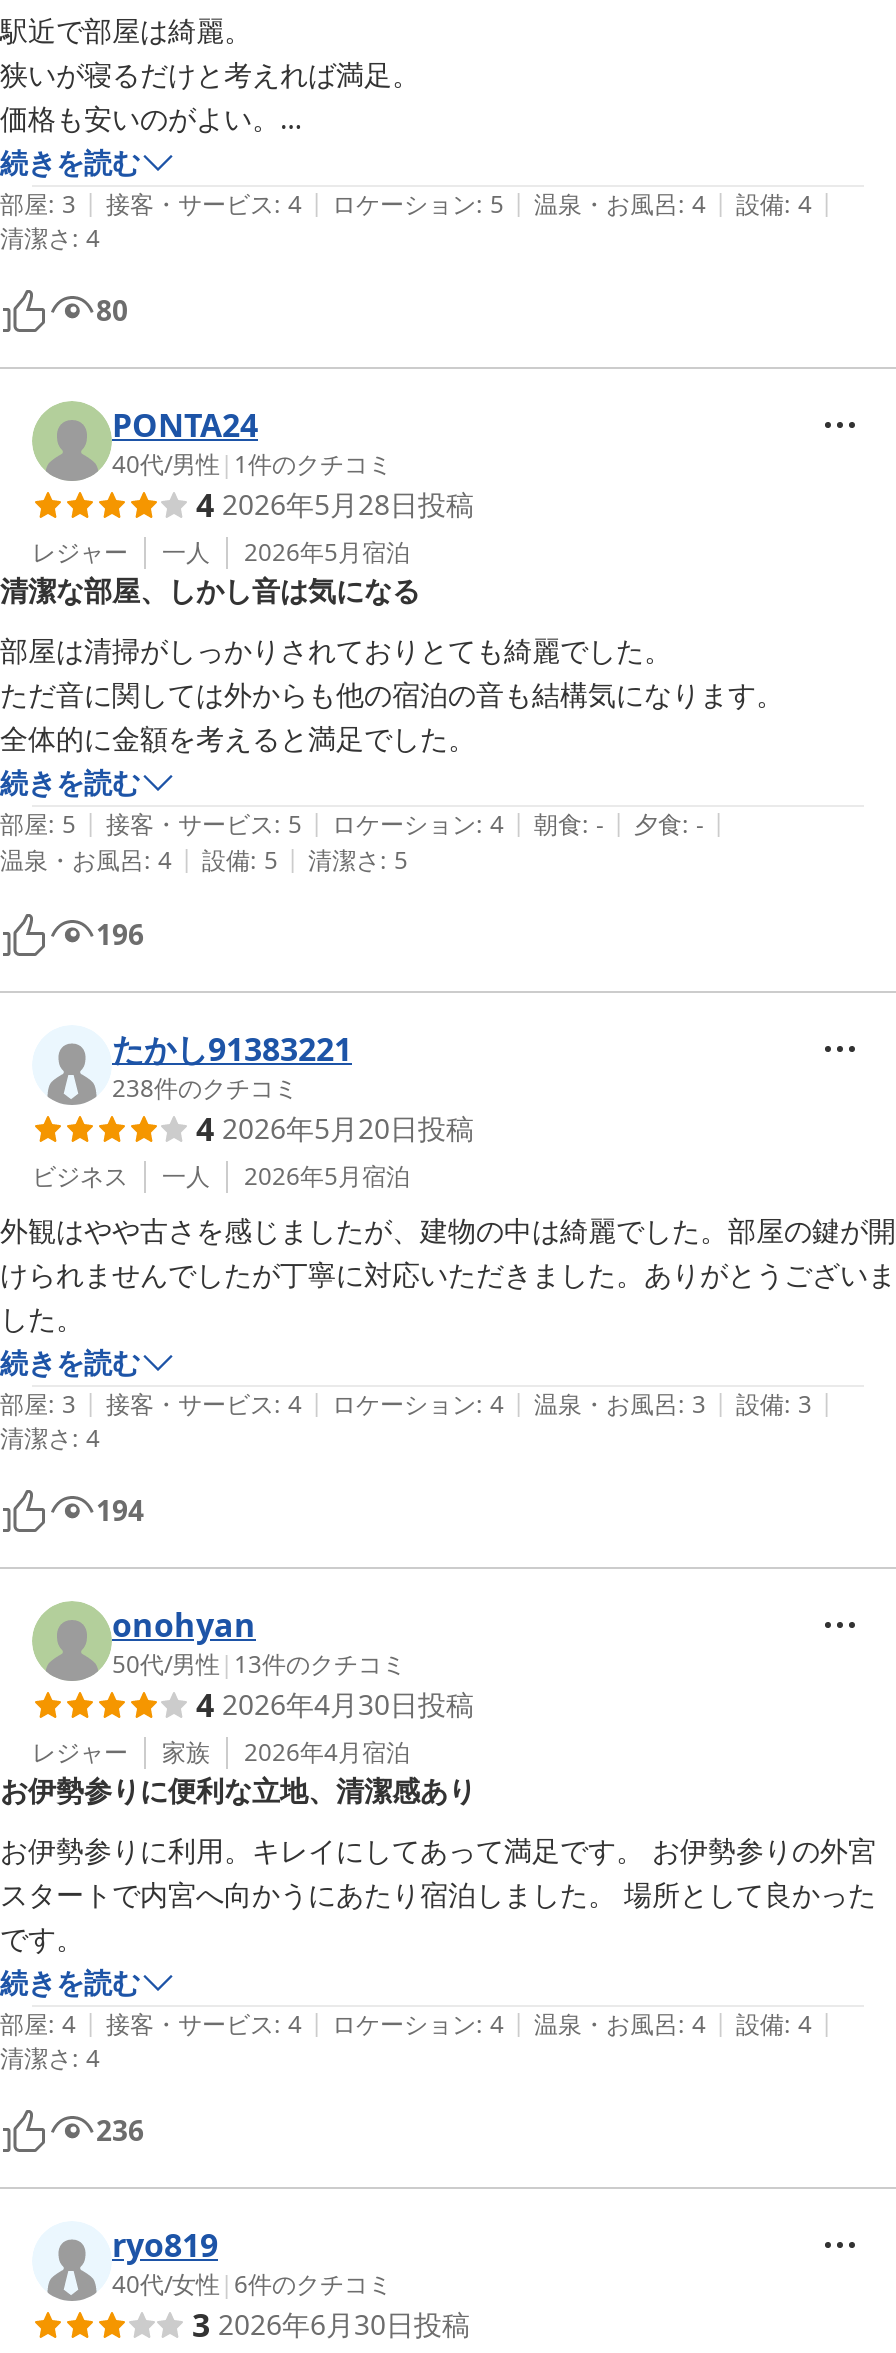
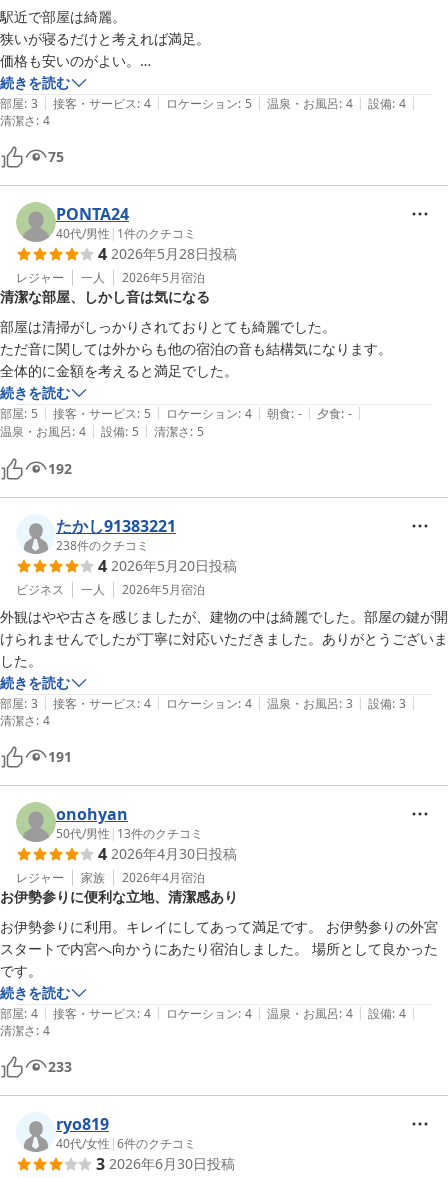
[96,291,128,329] 80 -> [48,147,64,166] 75
[96,915,144,953] 196 -> [48,459,72,478] 192
[96,1491,144,1529] 194 -> [48,747,72,766] 191
[96,2111,144,2149] 236 -> [48,1057,72,1076] 233

